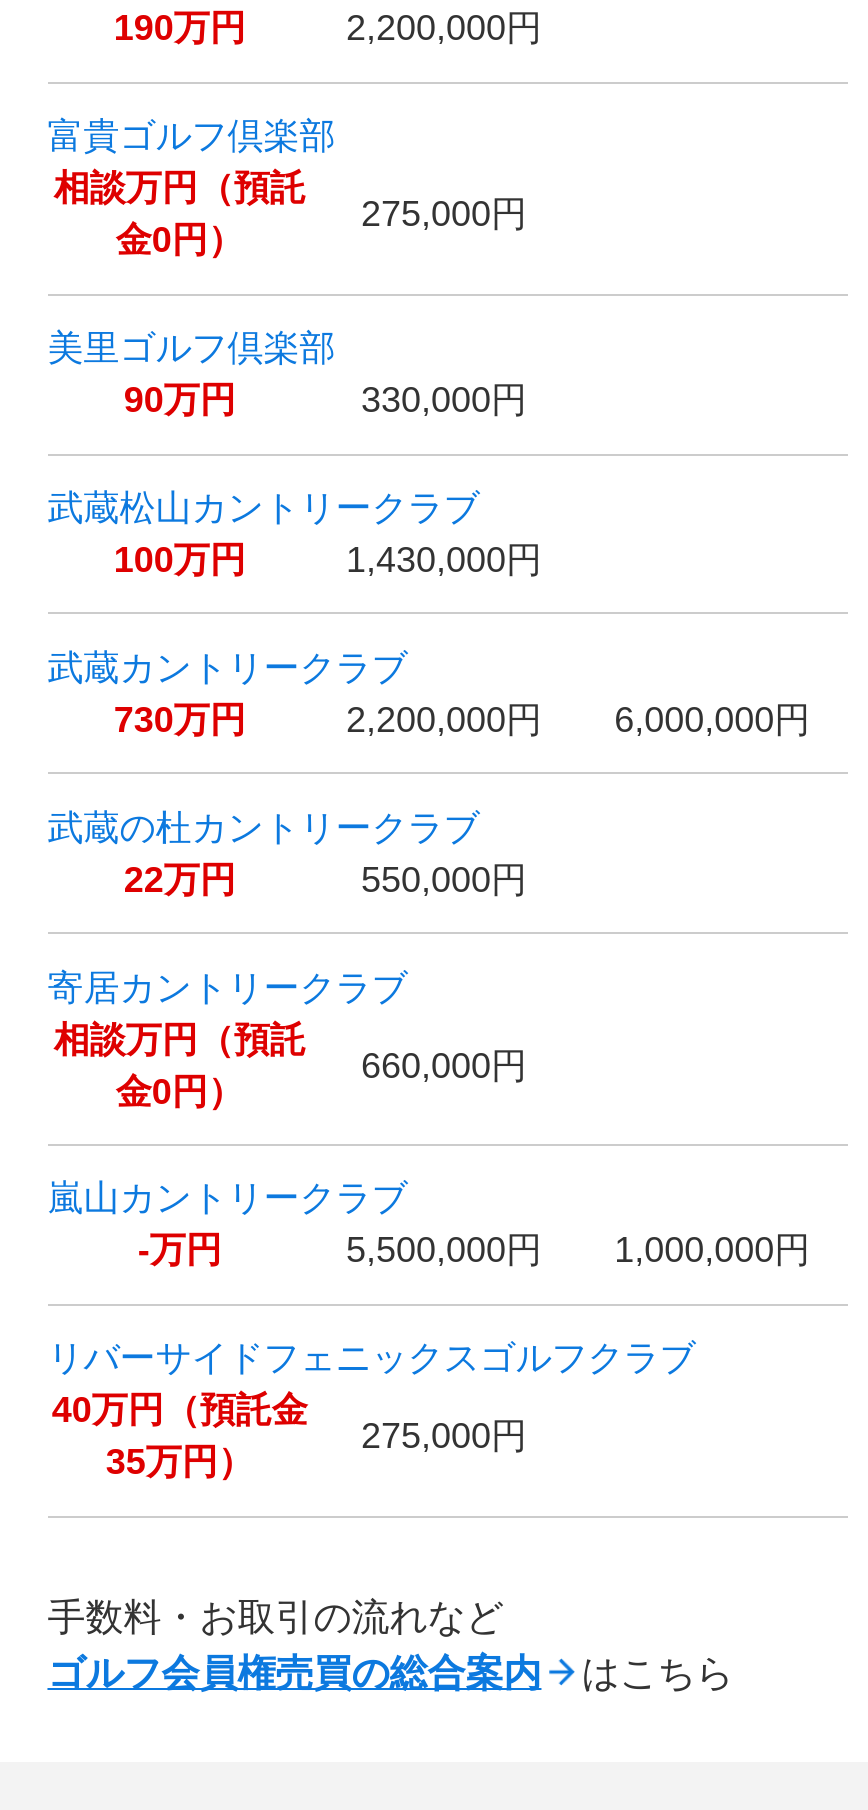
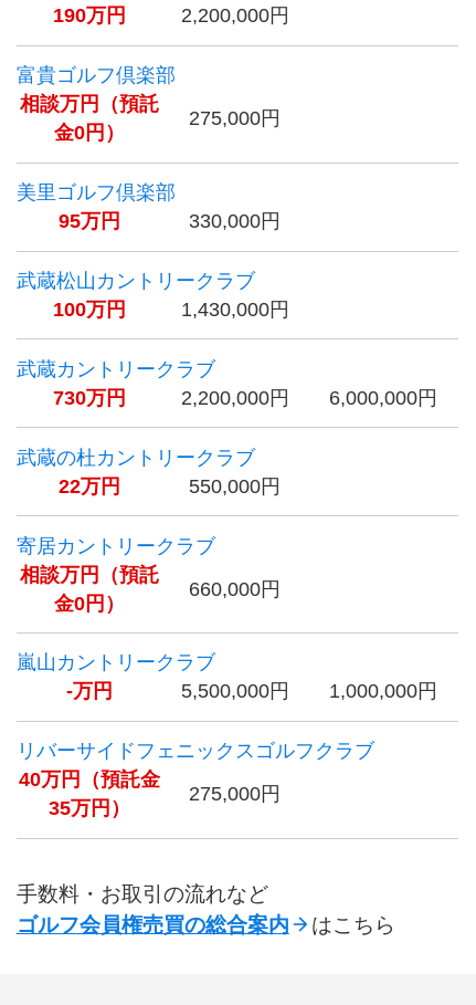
[124,380,236,420] 90万円 -> [58,210,120,232] 95万円

